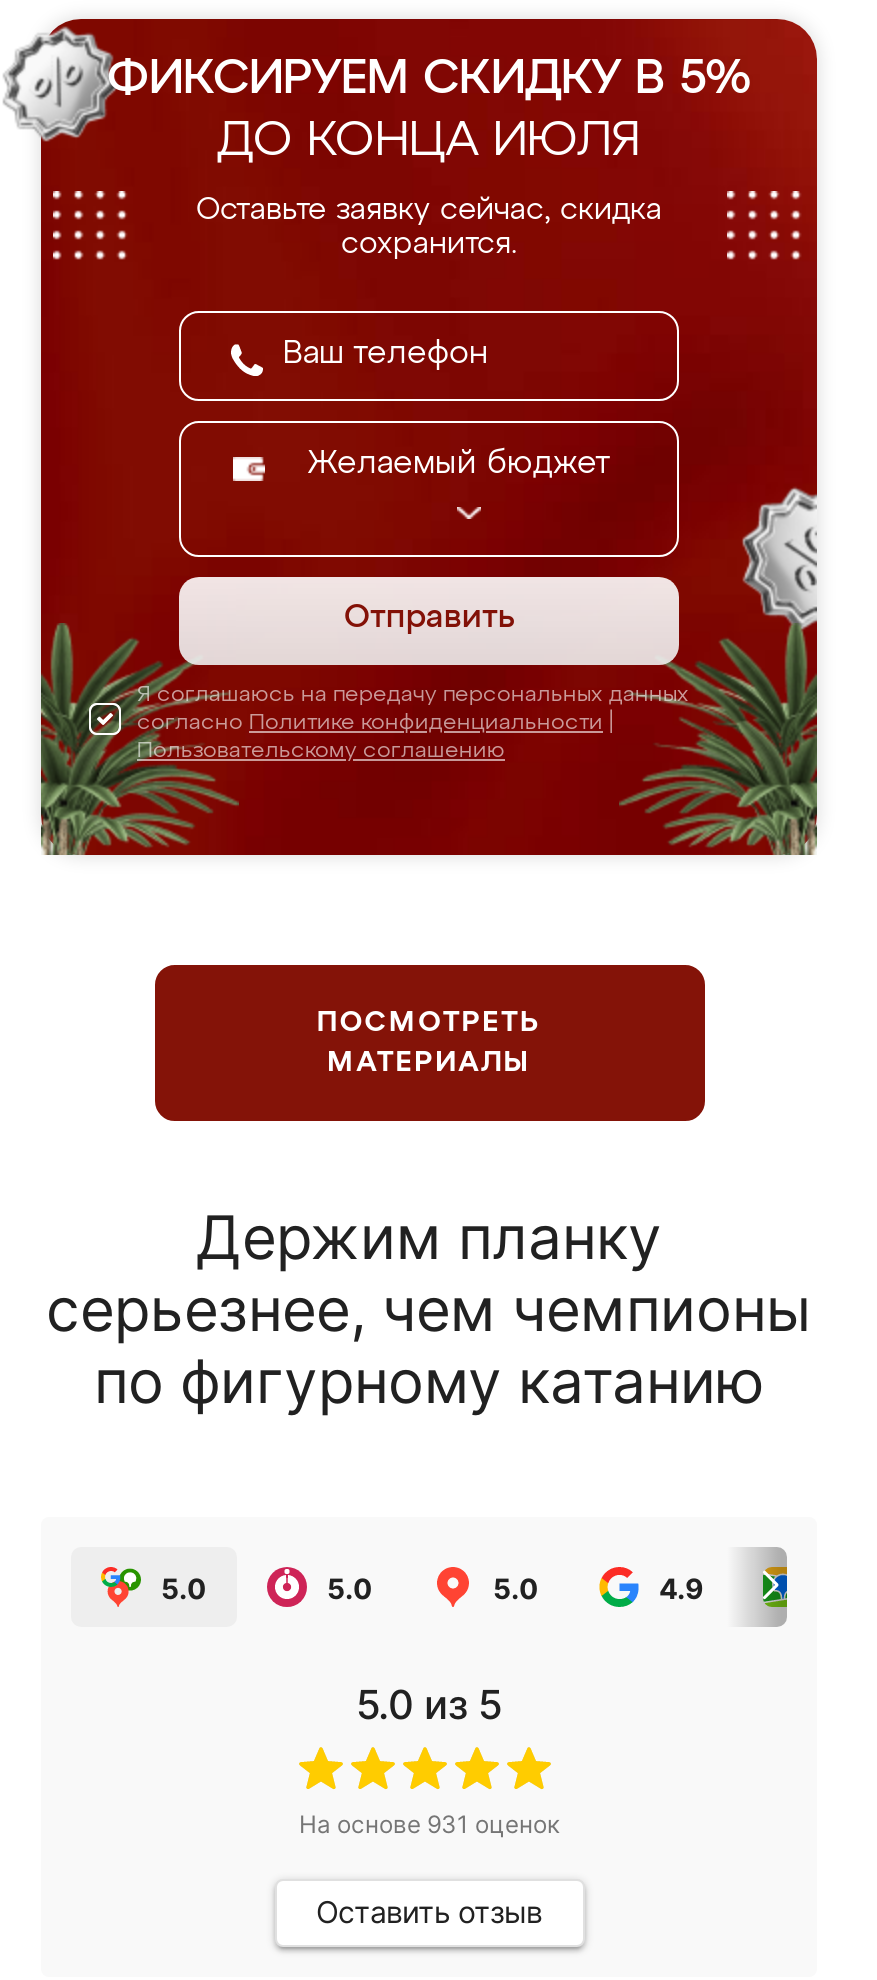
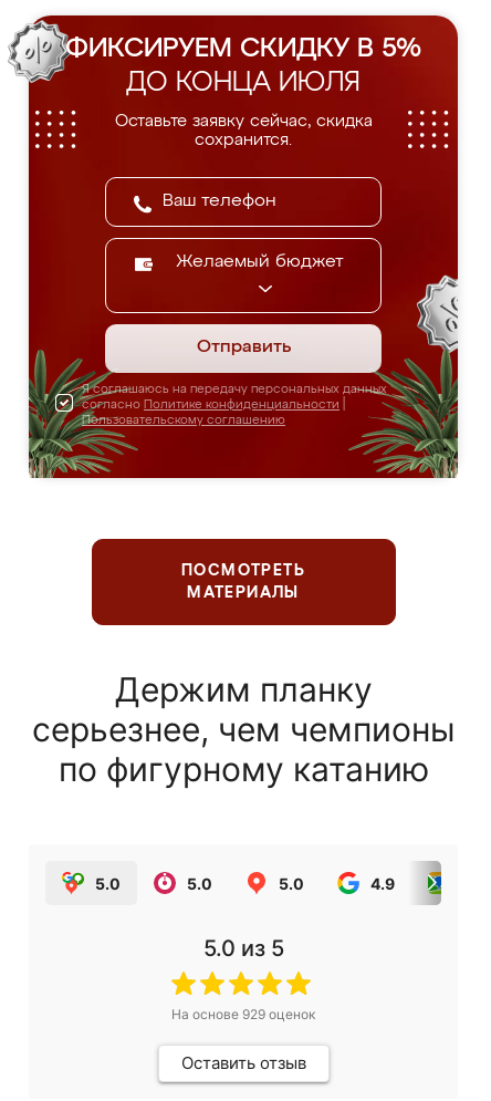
[299,1809,559,1839] На основе 931 оценок -> [171,1006,315,1022] На основе 929 оценок

